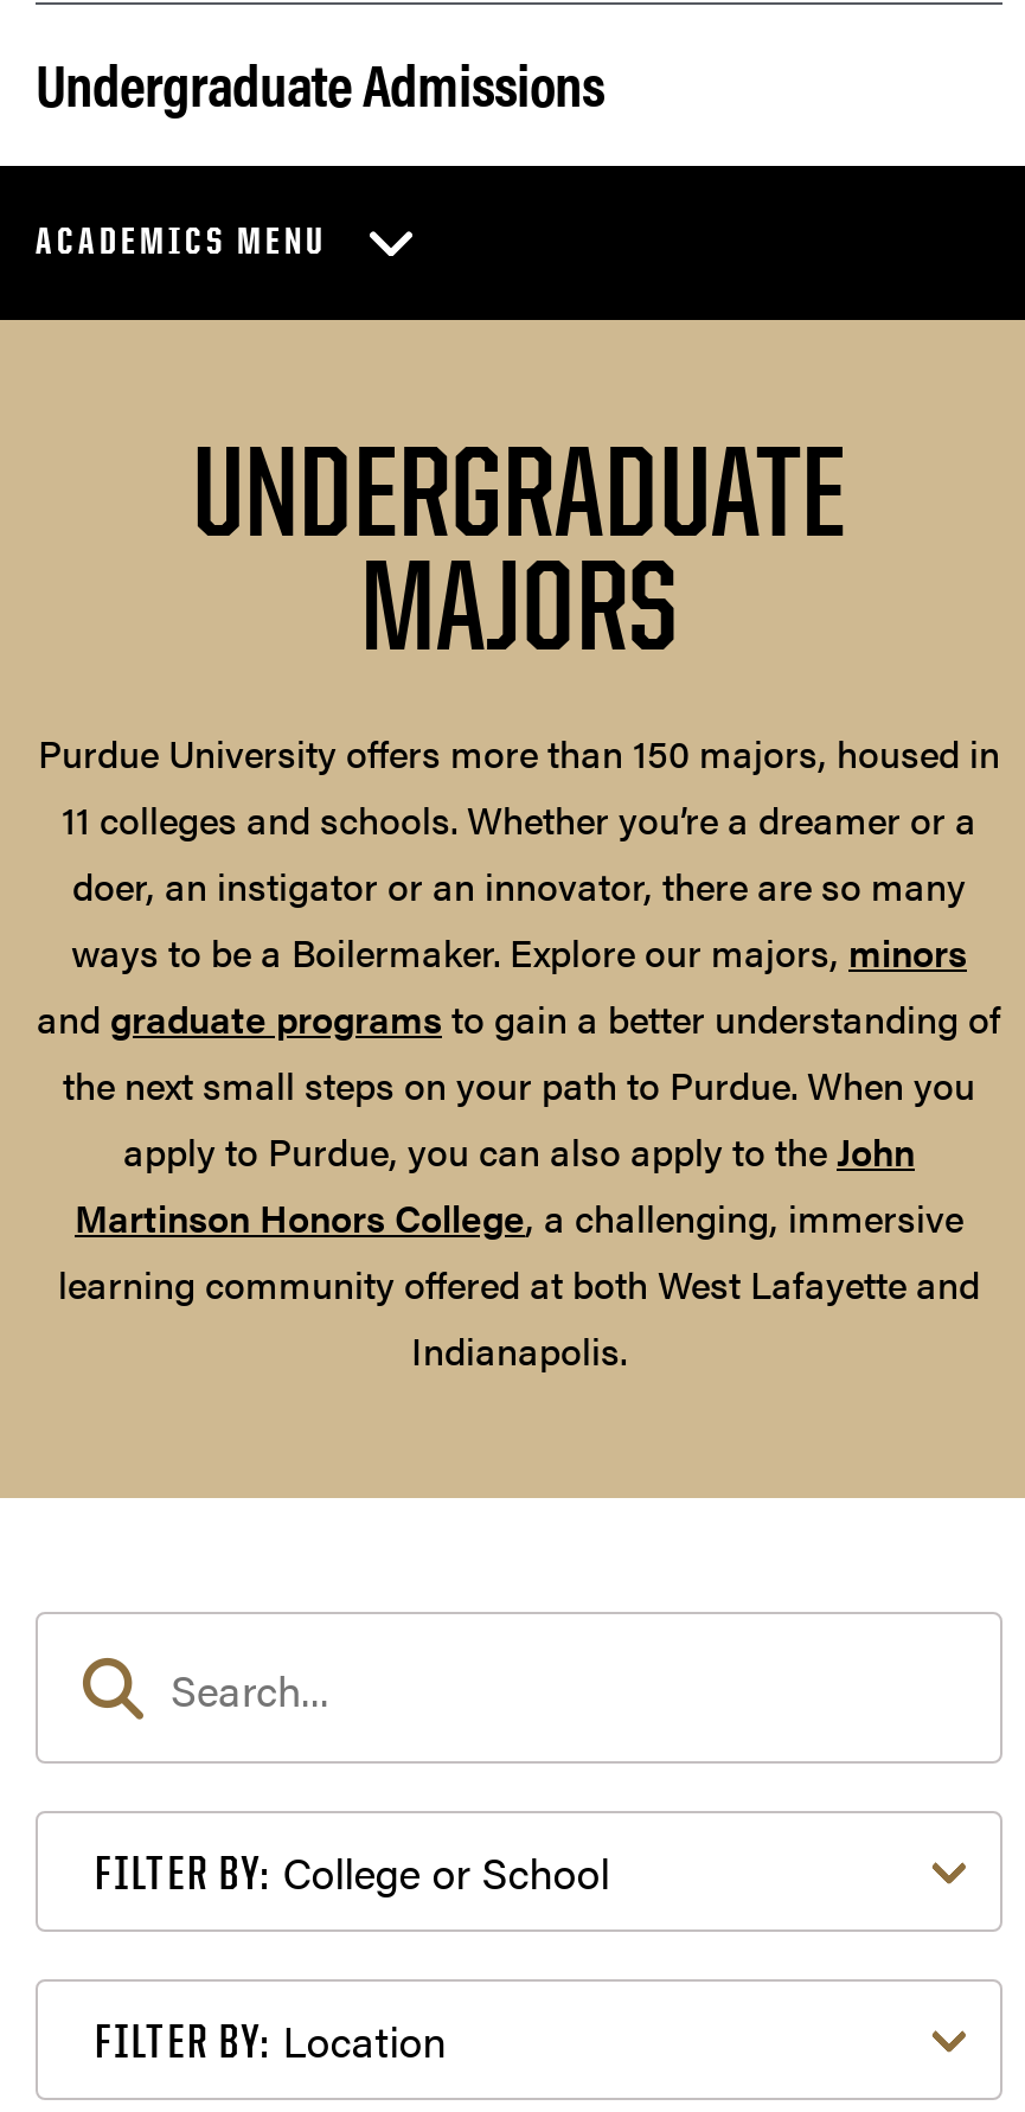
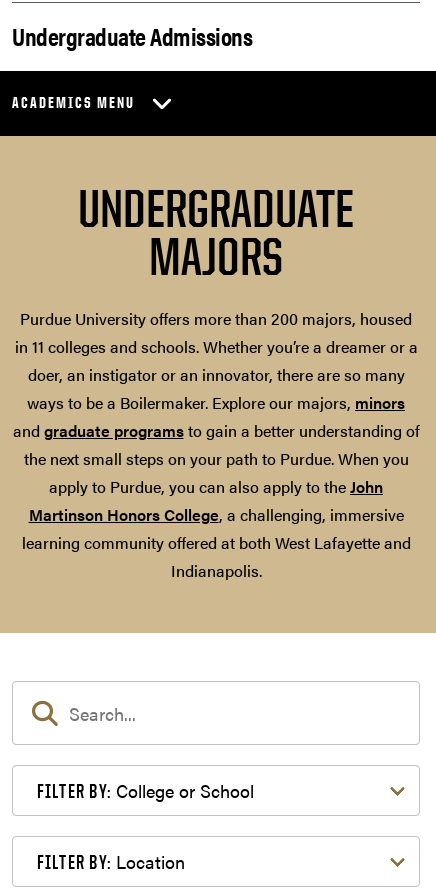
[38,726,1000,847] Purdue University offers more than 150 majors, housed in | 11 colleges and schools. Whether you’re a dreamer or a -> [14,307,417,358] Purdue University offers more than 200 majors, housed | in 11 colleges and schools. Whether you’re a dreamer or a

